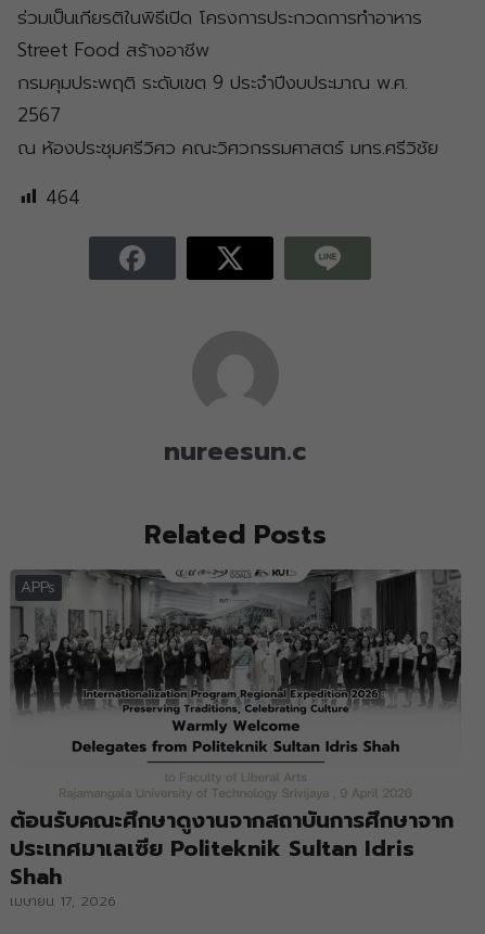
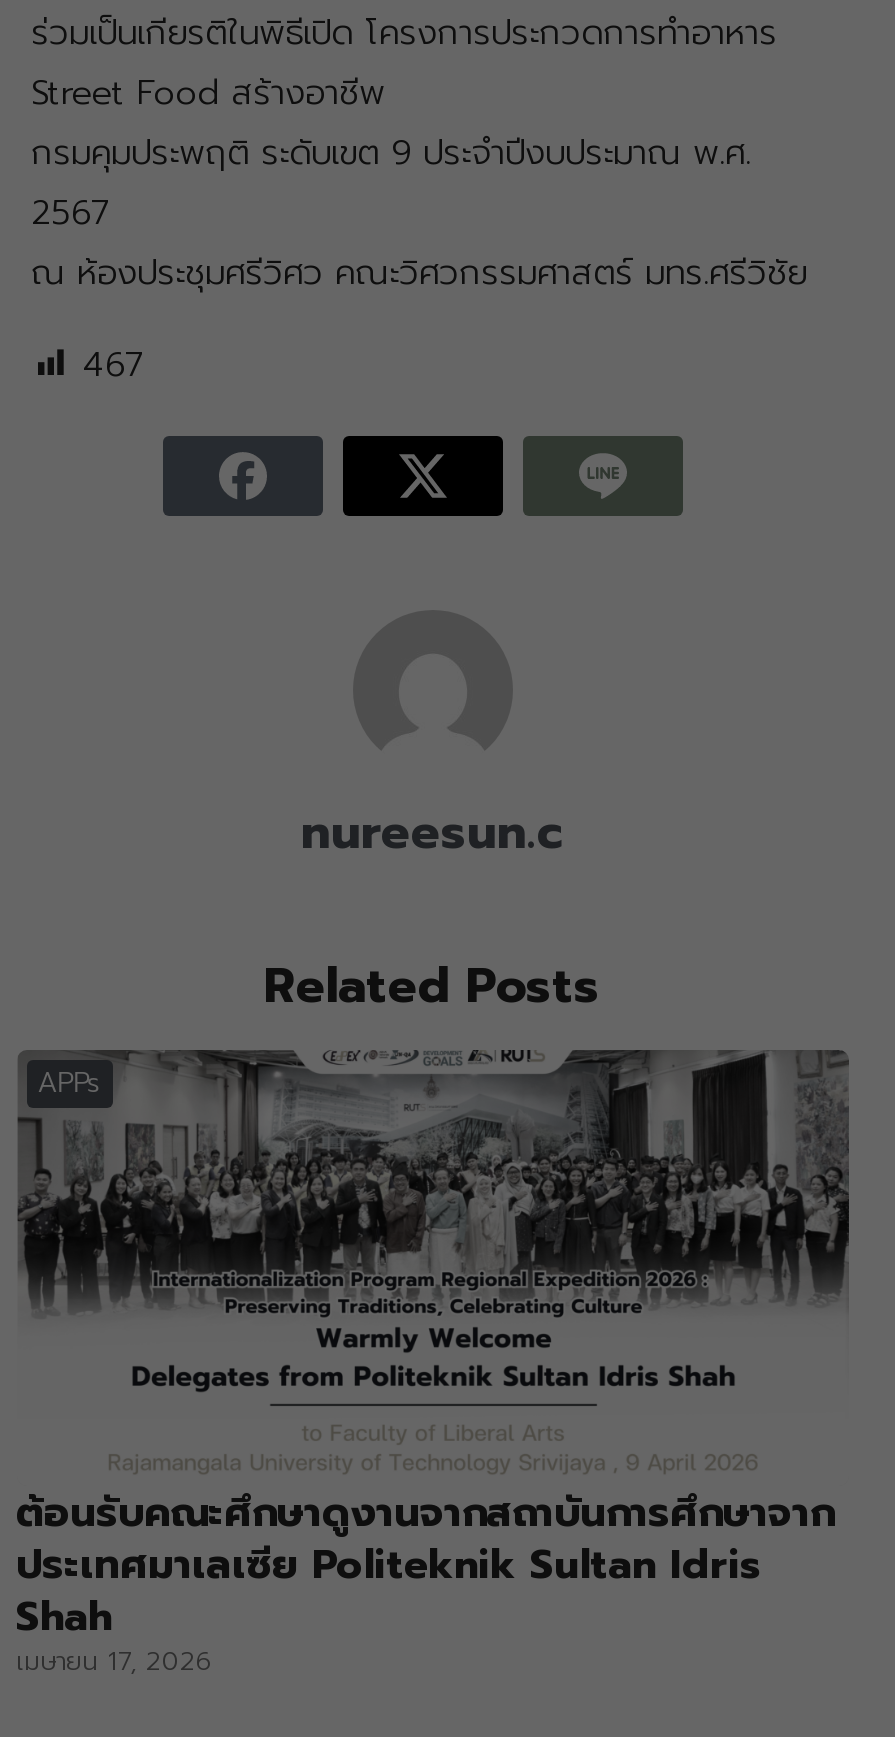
[46,183,80,212] 464 -> [83,338,145,390] 467

